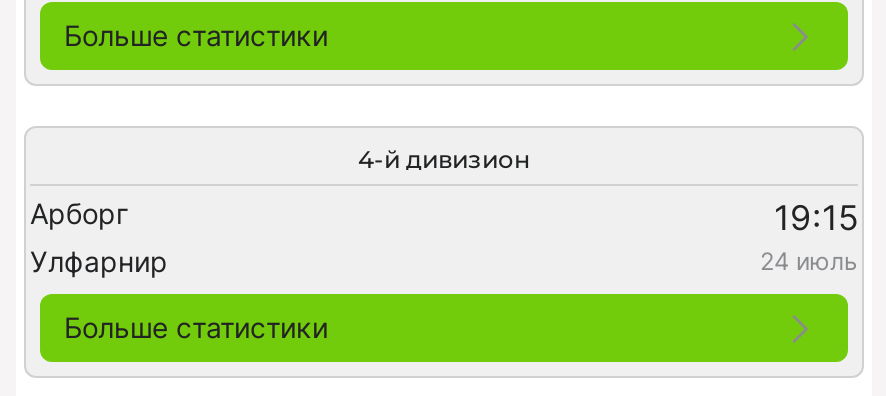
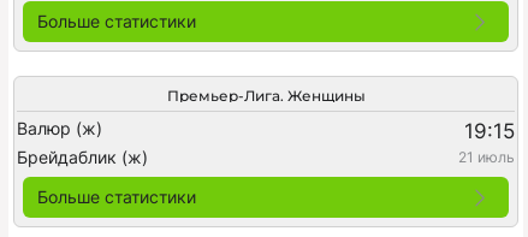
[358,144,530,174] 4-й дивизион -> [167,87,365,105] Премьер-Лига. Женщины
[30,196,128,230] Арборг -> [17,118,102,138] Валюр (ж)
[30,244,858,278] Улфарнир | 24 июль -> [17,147,515,167] Брейдаблик (ж) | 21 июль

